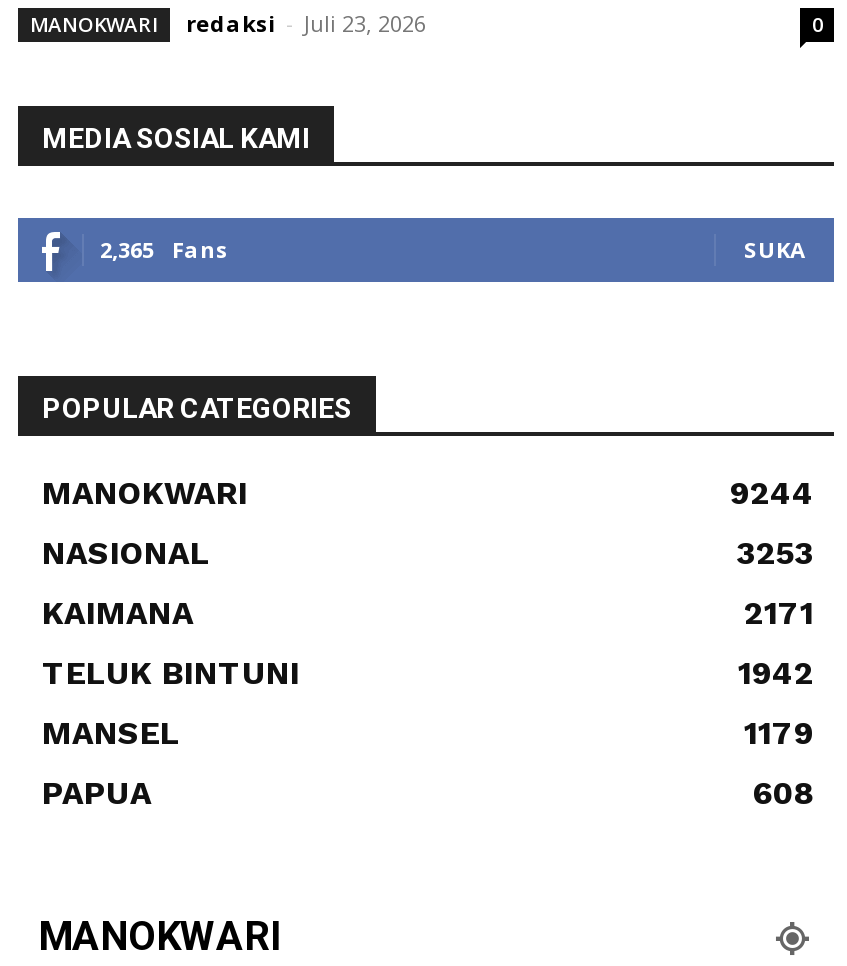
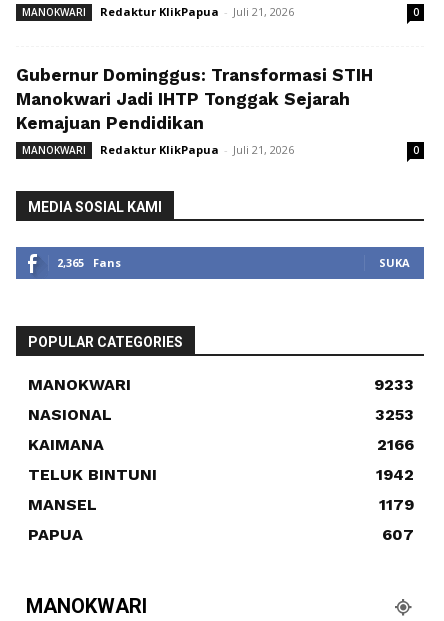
[186,8,426,38] redaksi - Juli 23, 2026 -> [16,4,419,157] Redaktur KlikPapua - Juli 21, 2026 | 0 | Gubernur Dominggus: Transformasi STIH | Manokwari Jadi IHTP Tonggak Sejarah | Kemajuan Pendidikan | MANOKWARI | Redaktur KlikPapua - Juli 21, 2026
[730,474,814,512] 9244 -> [374,375,414,394] 9233
[744,594,814,632] 2171 -> [377,435,414,454] 2166
[752,774,814,812] 608 -> [382,525,414,544] 607

